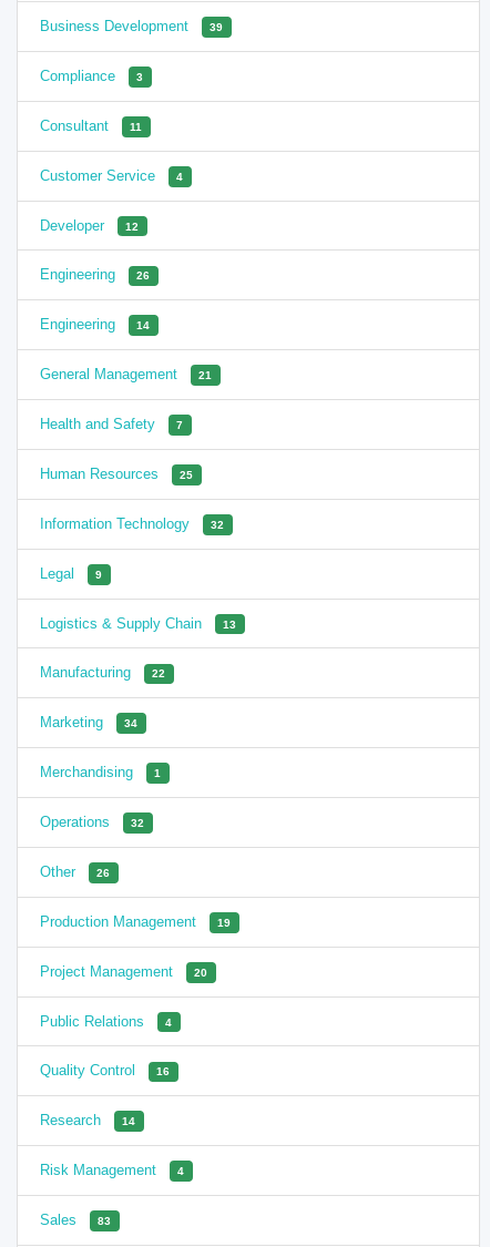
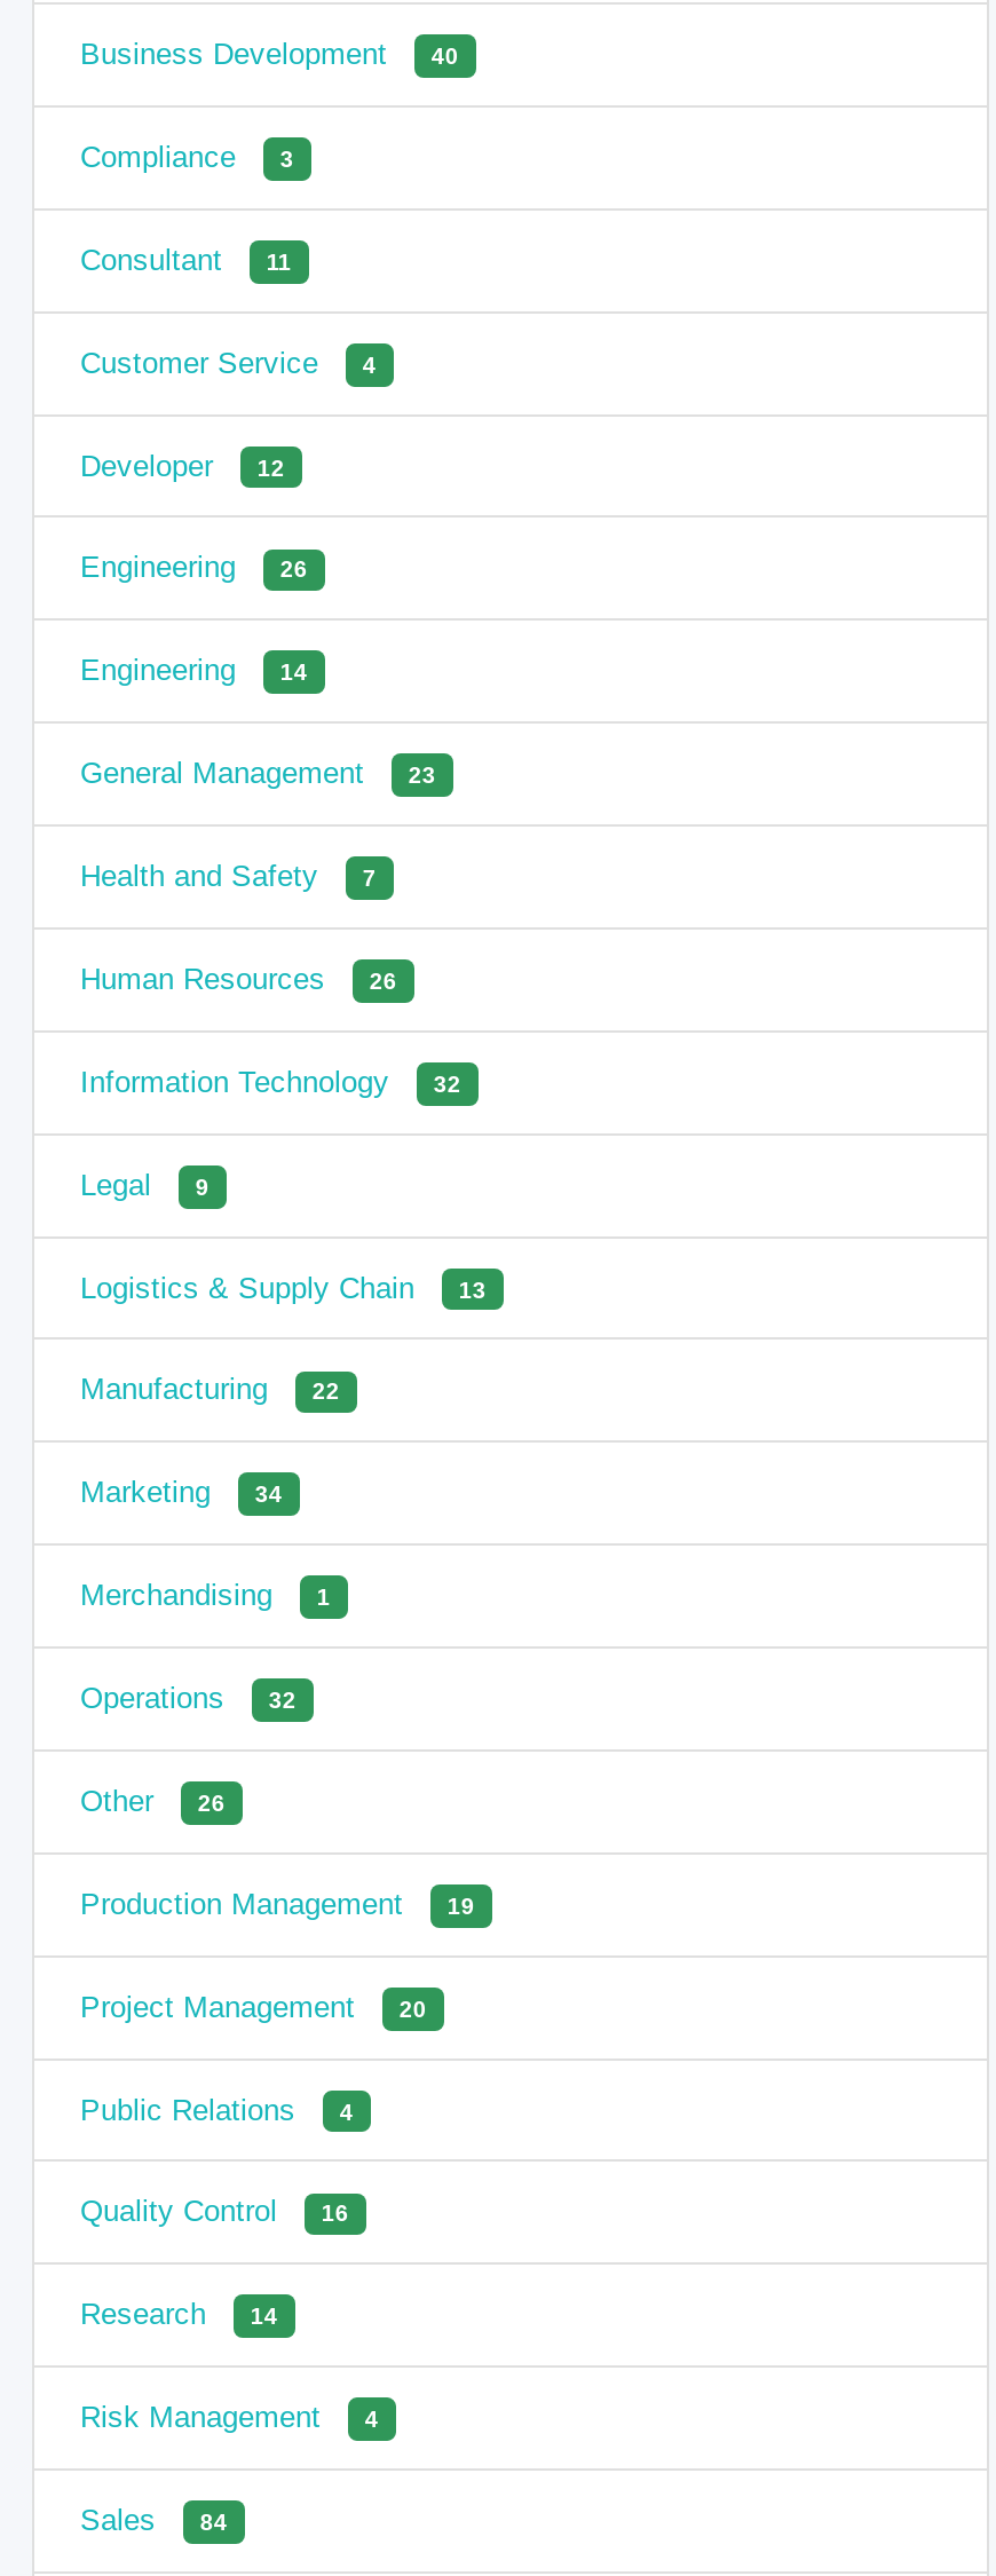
[40,18,223,34] Business Development 39 -> [80,37,459,71] Business Development 40
[40,366,212,383] General Management 21 -> [80,756,436,790] General Management 23
[40,466,193,482] Human Resources 25 -> [80,962,397,996] Human Resources 26
[40,1212,111,1228] Sales 83 -> [80,2503,227,2537] Sales 84

